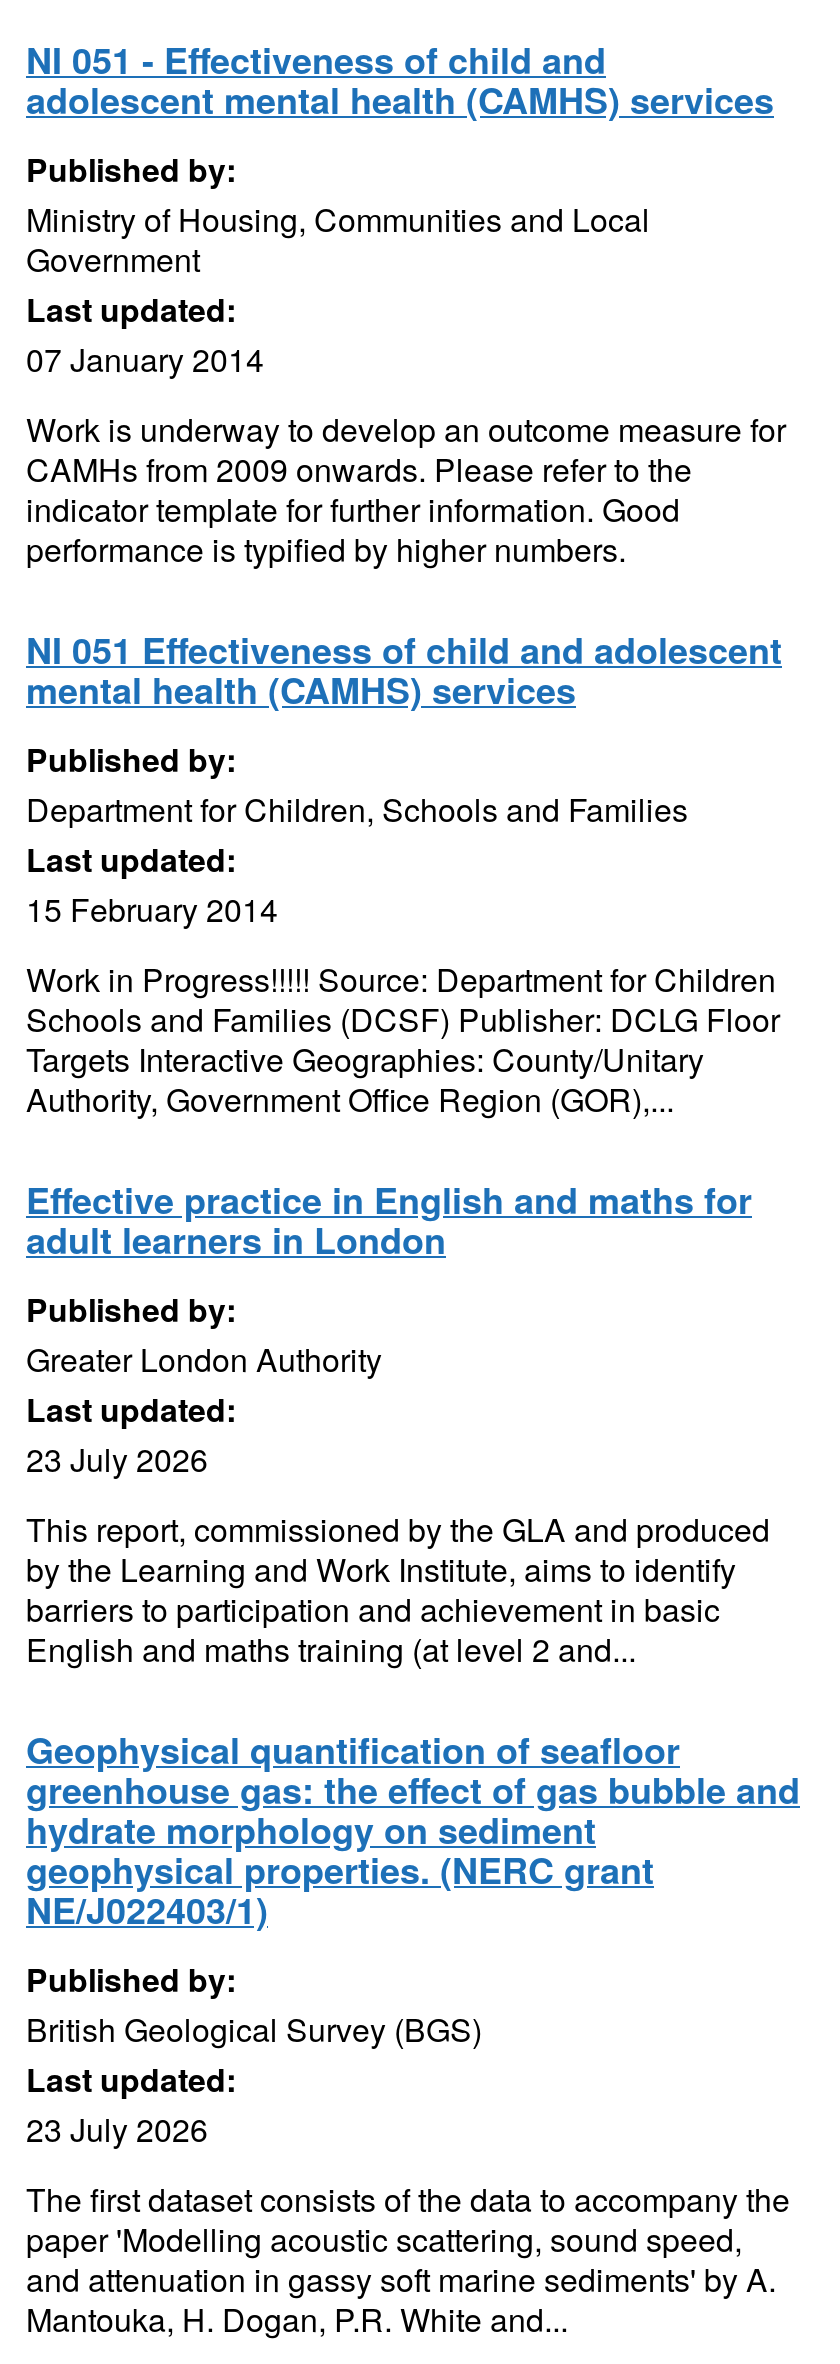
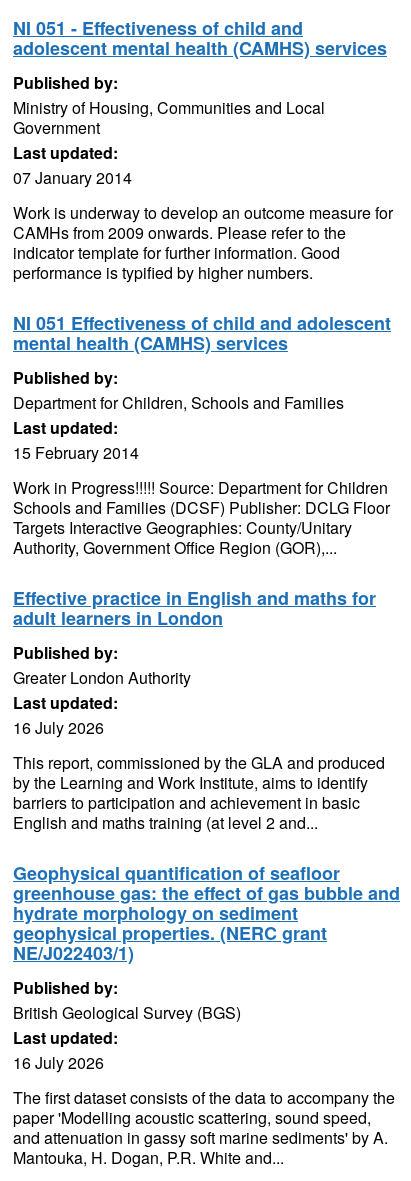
[26,1436,208,1482] 23 July 2026 -> [13,716,104,739] 16 July 2026
[26,2106,208,2152] 23 July 2026 -> [13,1051,104,1074] 16 July 2026

